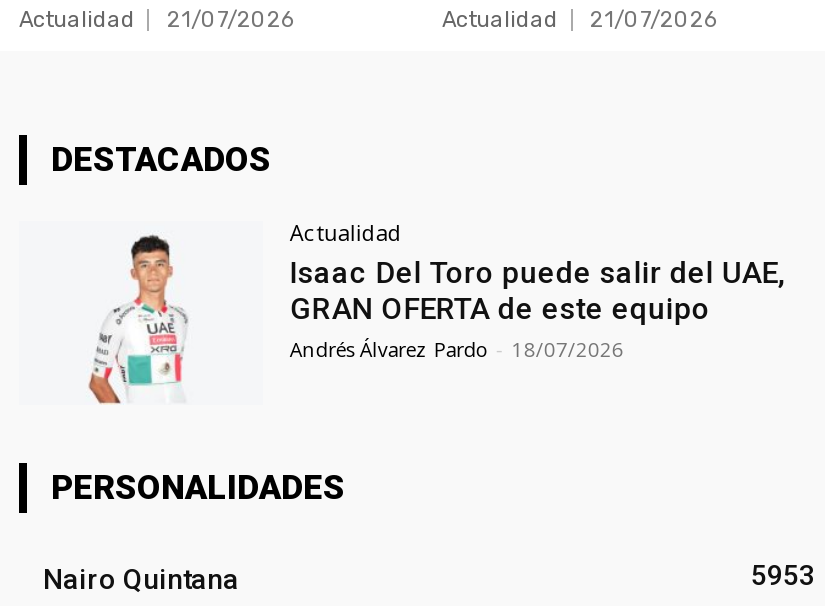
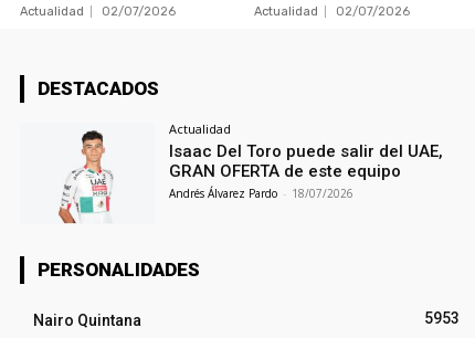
[19,8,295,34] Actualidad 21/07/2026 -> [20,4,176,19] Actualidad 02/07/2026
[442,8,718,34] Actualidad 21/07/2026 -> [254,4,409,19] Actualidad 02/07/2026

